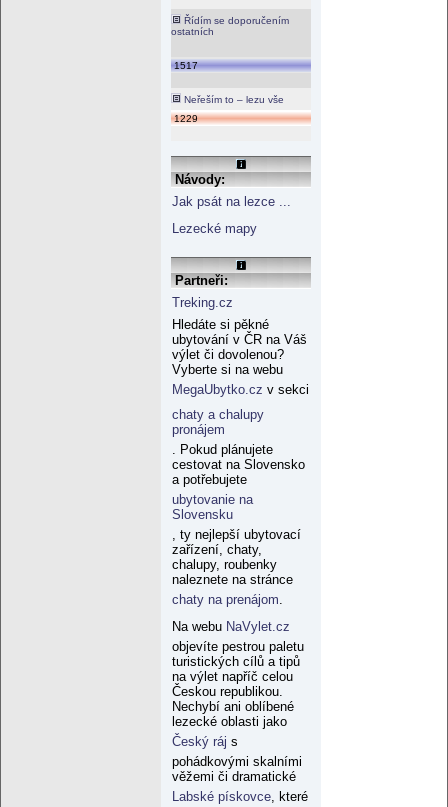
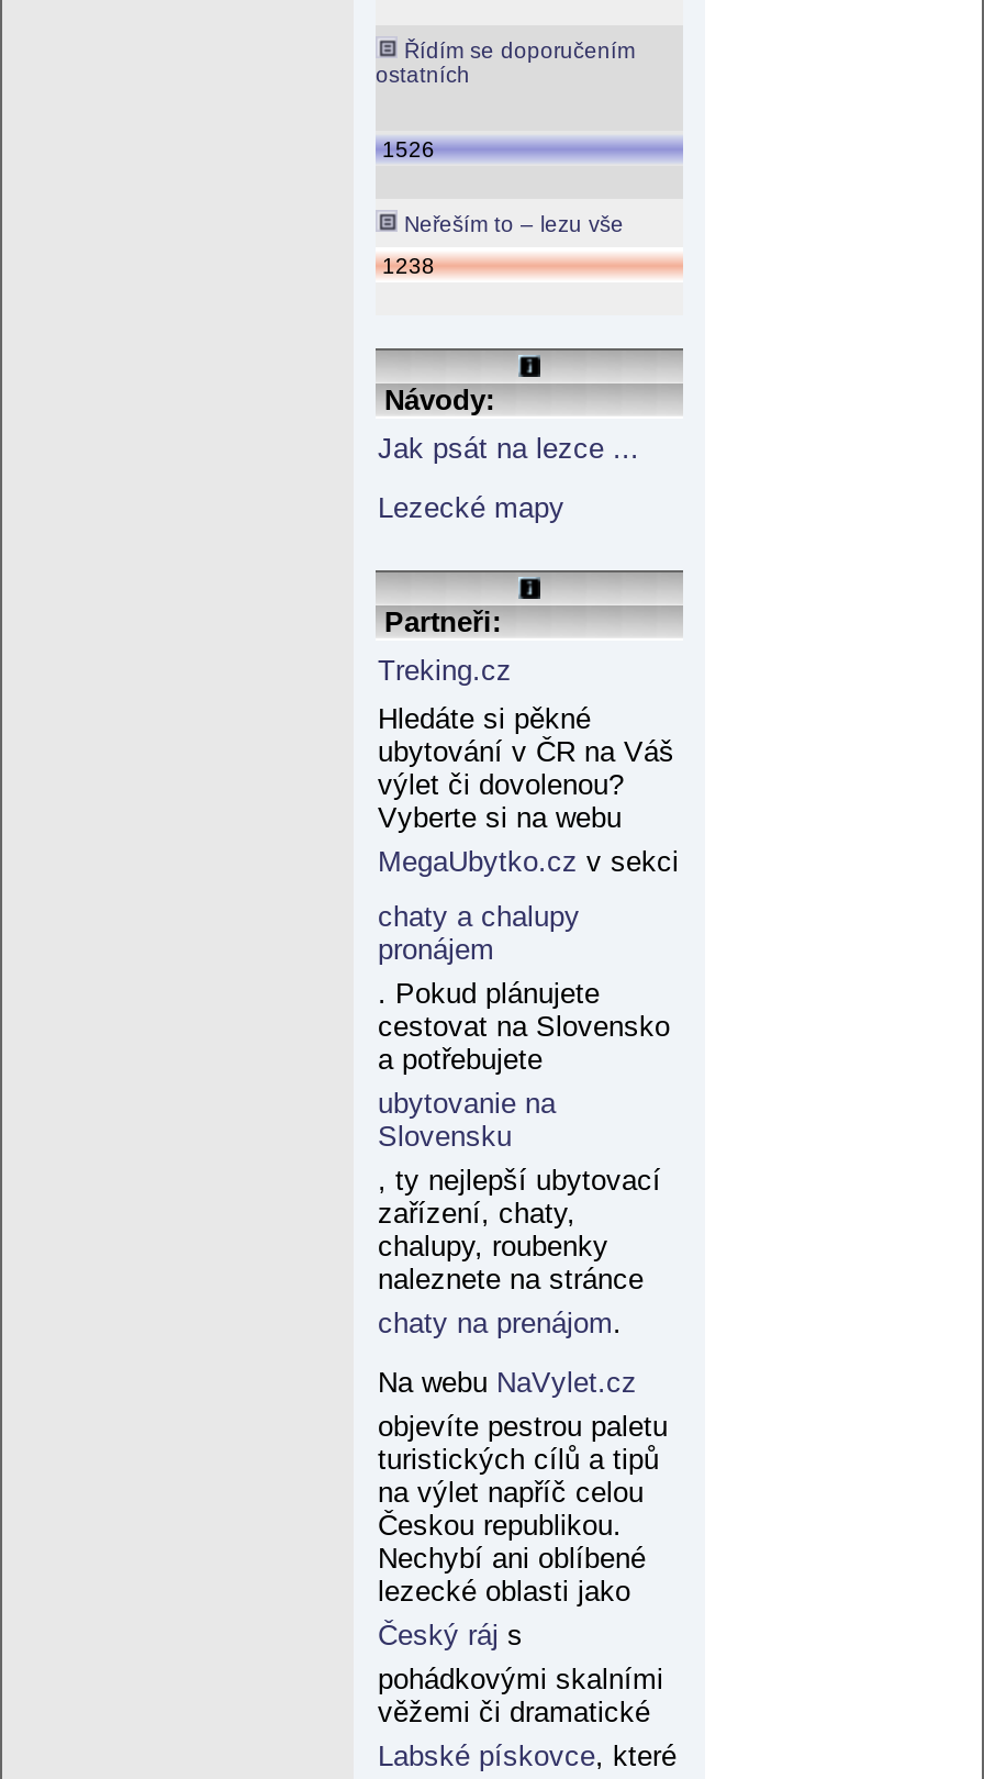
[171,60,198,71] 1517 -> [376,137,435,162] 1526
[171,113,198,124] 1229 -> [376,254,435,278] 1238

